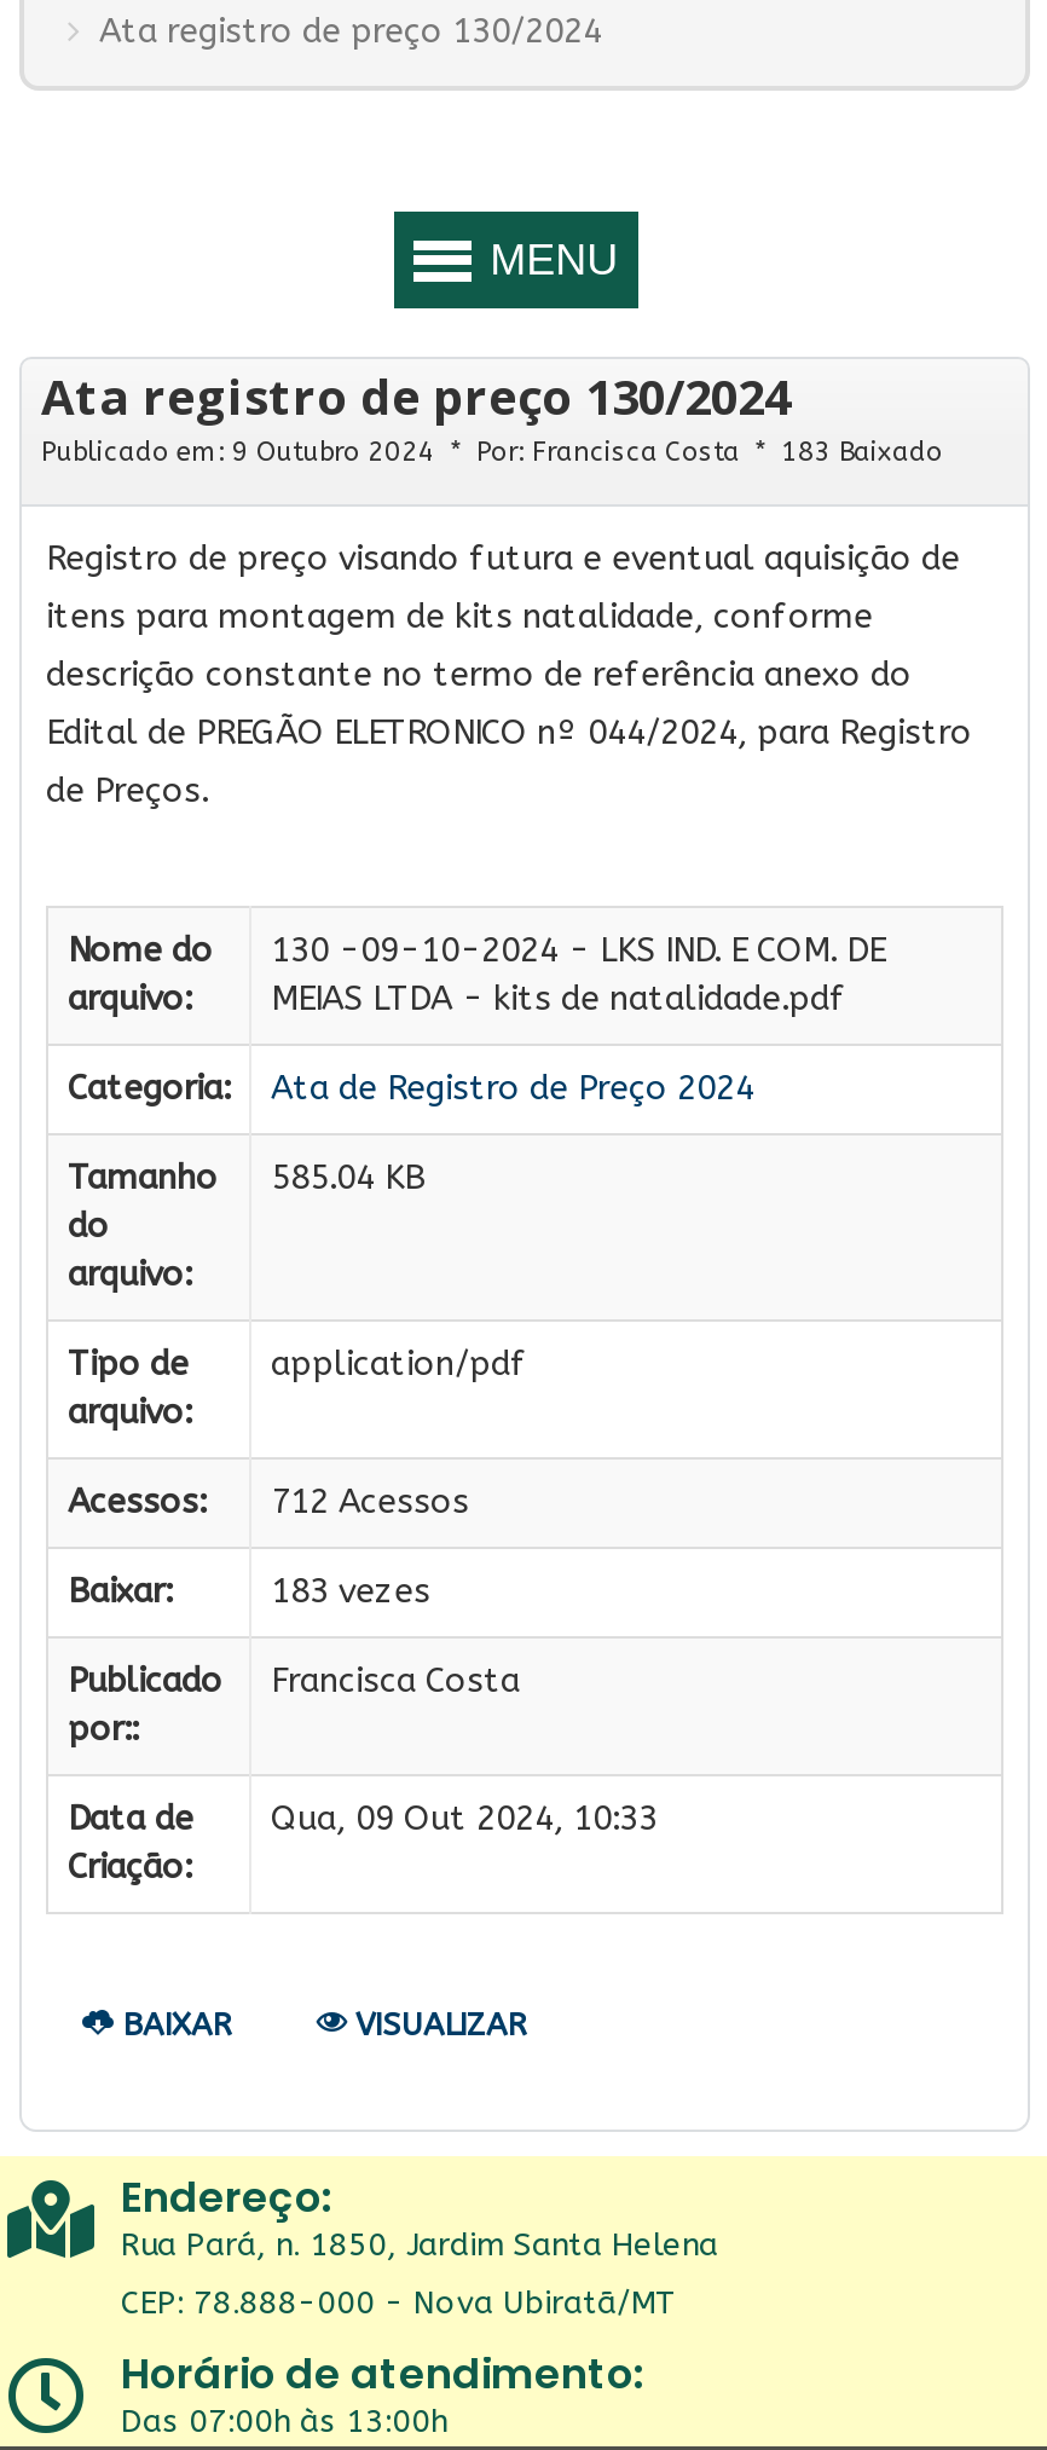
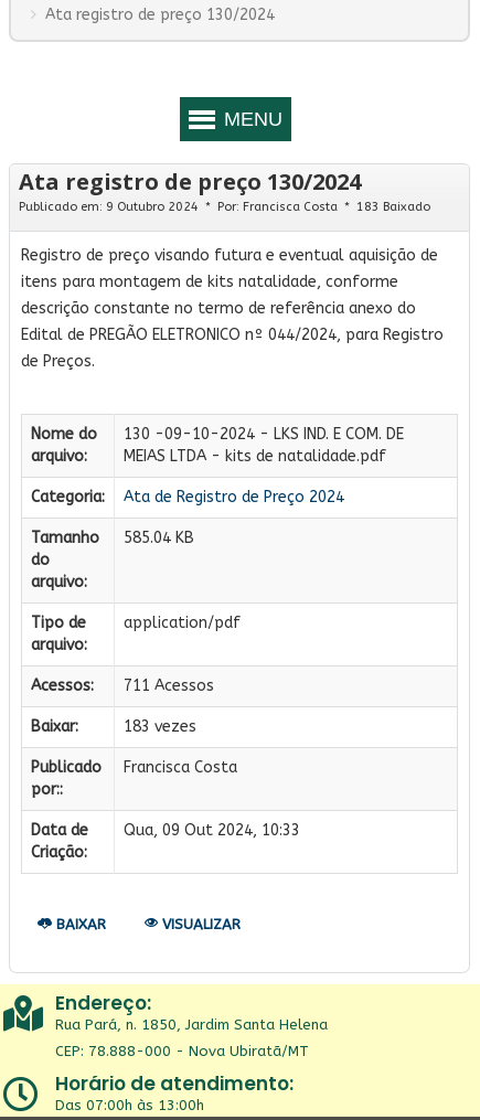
[68,1481,469,1522] Acessos: 712 Acessos -> [31,676,214,695] Acessos: 711 Acessos

